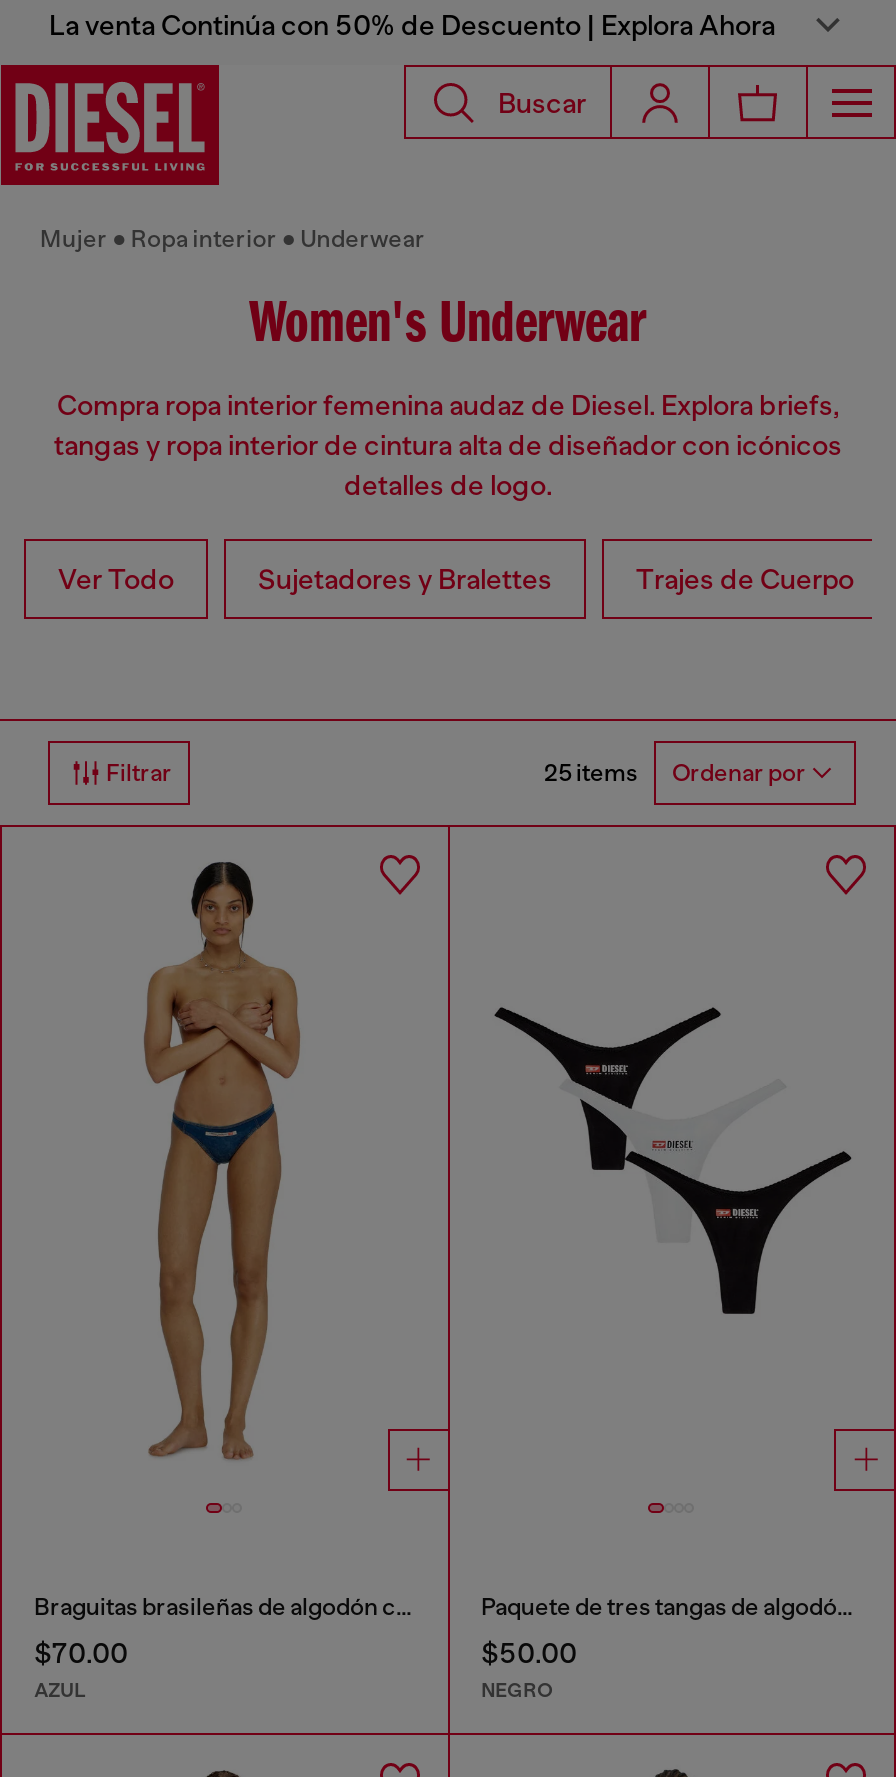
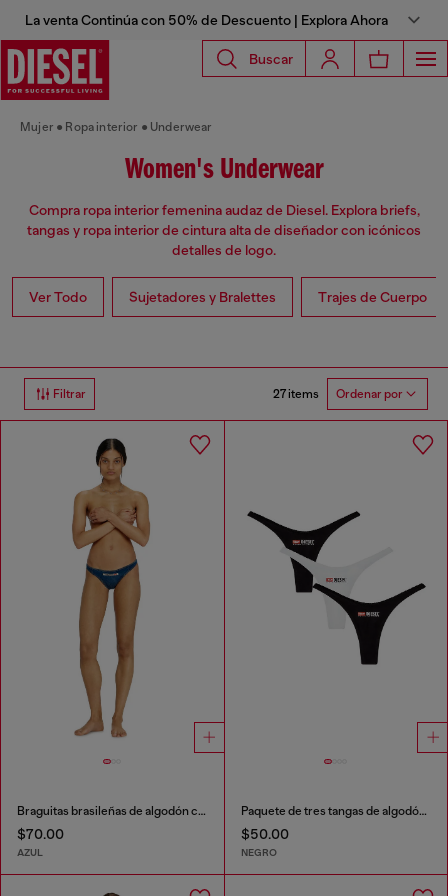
[544,759,806,788] 25 items Ordenar por -> [273,387,403,401] 27 items Ordenar por

